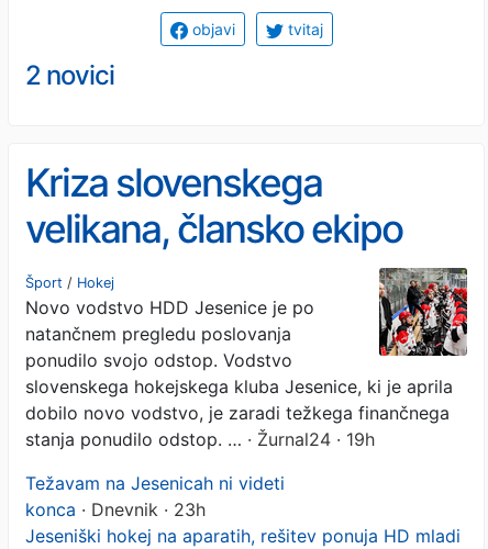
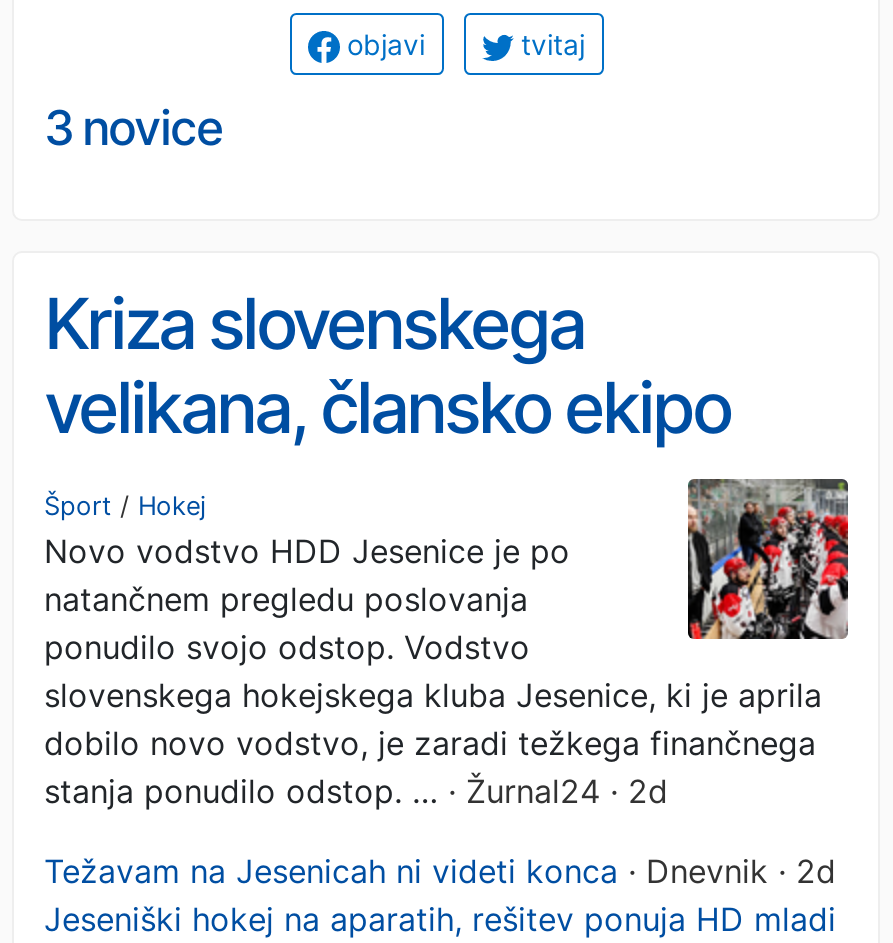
[25,59,114,91] 2 novici -> [44,98,222,156] 3 novice
[25,428,375,450] stanja ponudilo odstop. … · Žurnal24 · 19h -> [44,770,668,810] stanja ponudilo odstop. … · Žurnal24 · 2d
[25,472,285,520] Težavam na Jesenicah ni videti | konca · Dnevnik · 23h -> [44,850,836,890] Težavam na Jesenicah ni videti konca · Dnevnik · 2d

